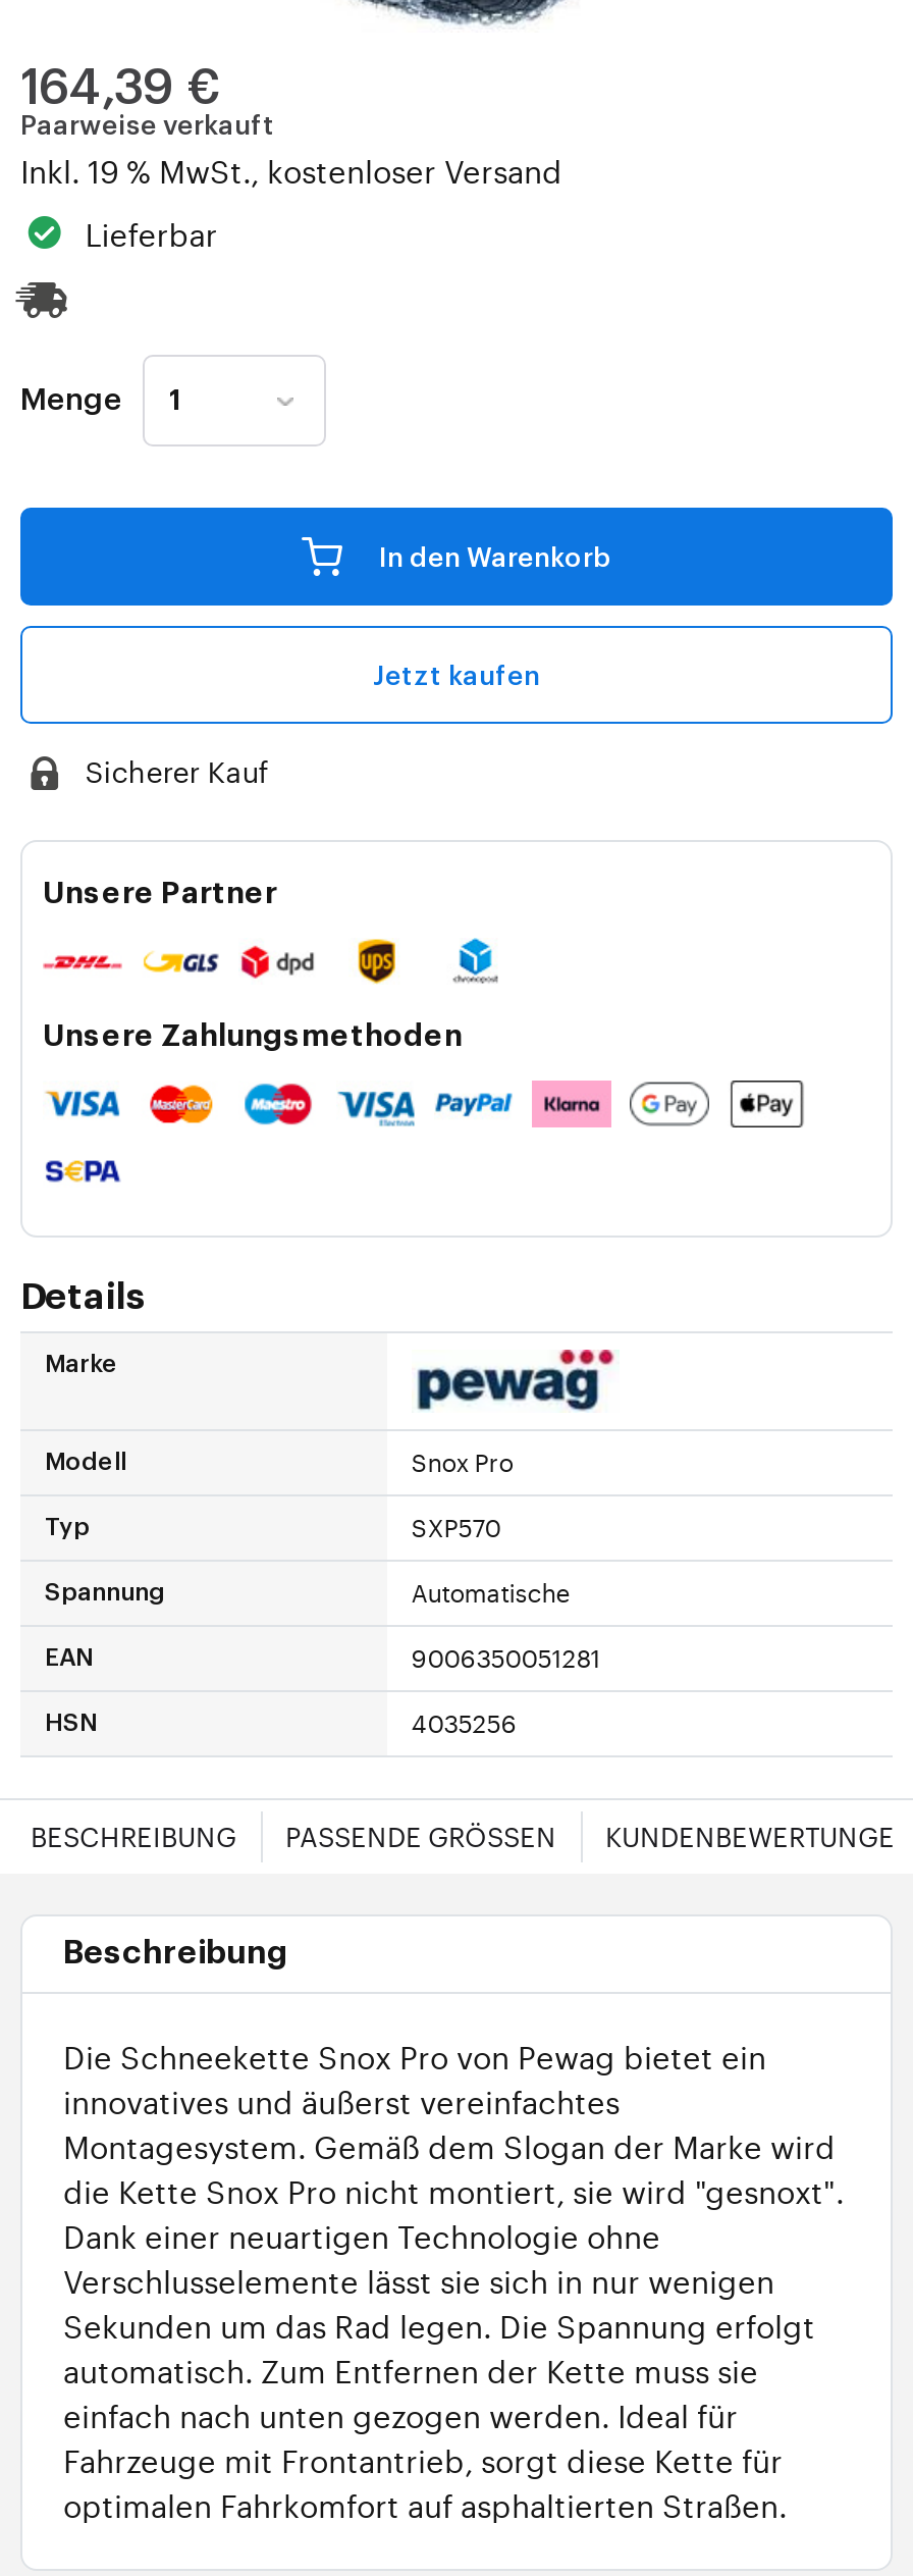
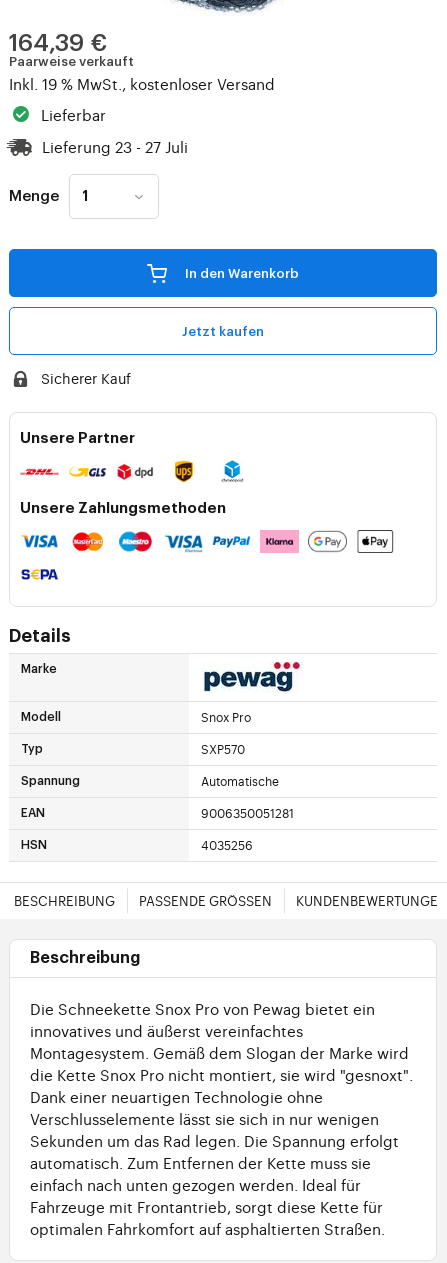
none -> [42,136,188,157] Lieferung 23 - 27 Juli

